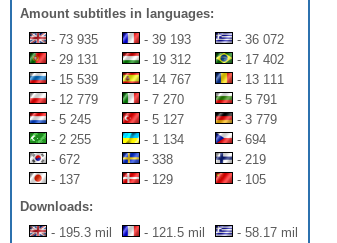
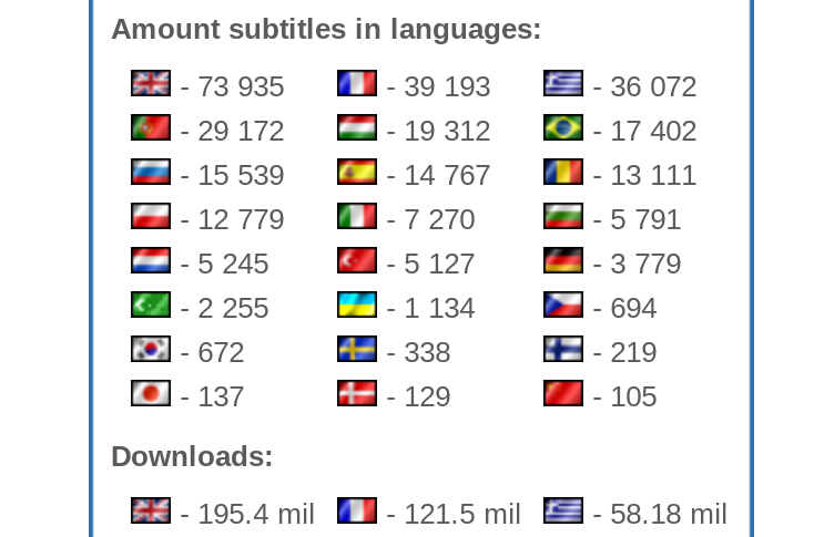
[47,52,98,67] - 29 131 -> [171,114,284,147] - 29 172
[47,225,112,240] - 195.3 mil -> [171,497,315,531] - 195.4 mil
[233,225,298,240] - 58.17 mil -> [584,497,728,531] - 58.18 mil

